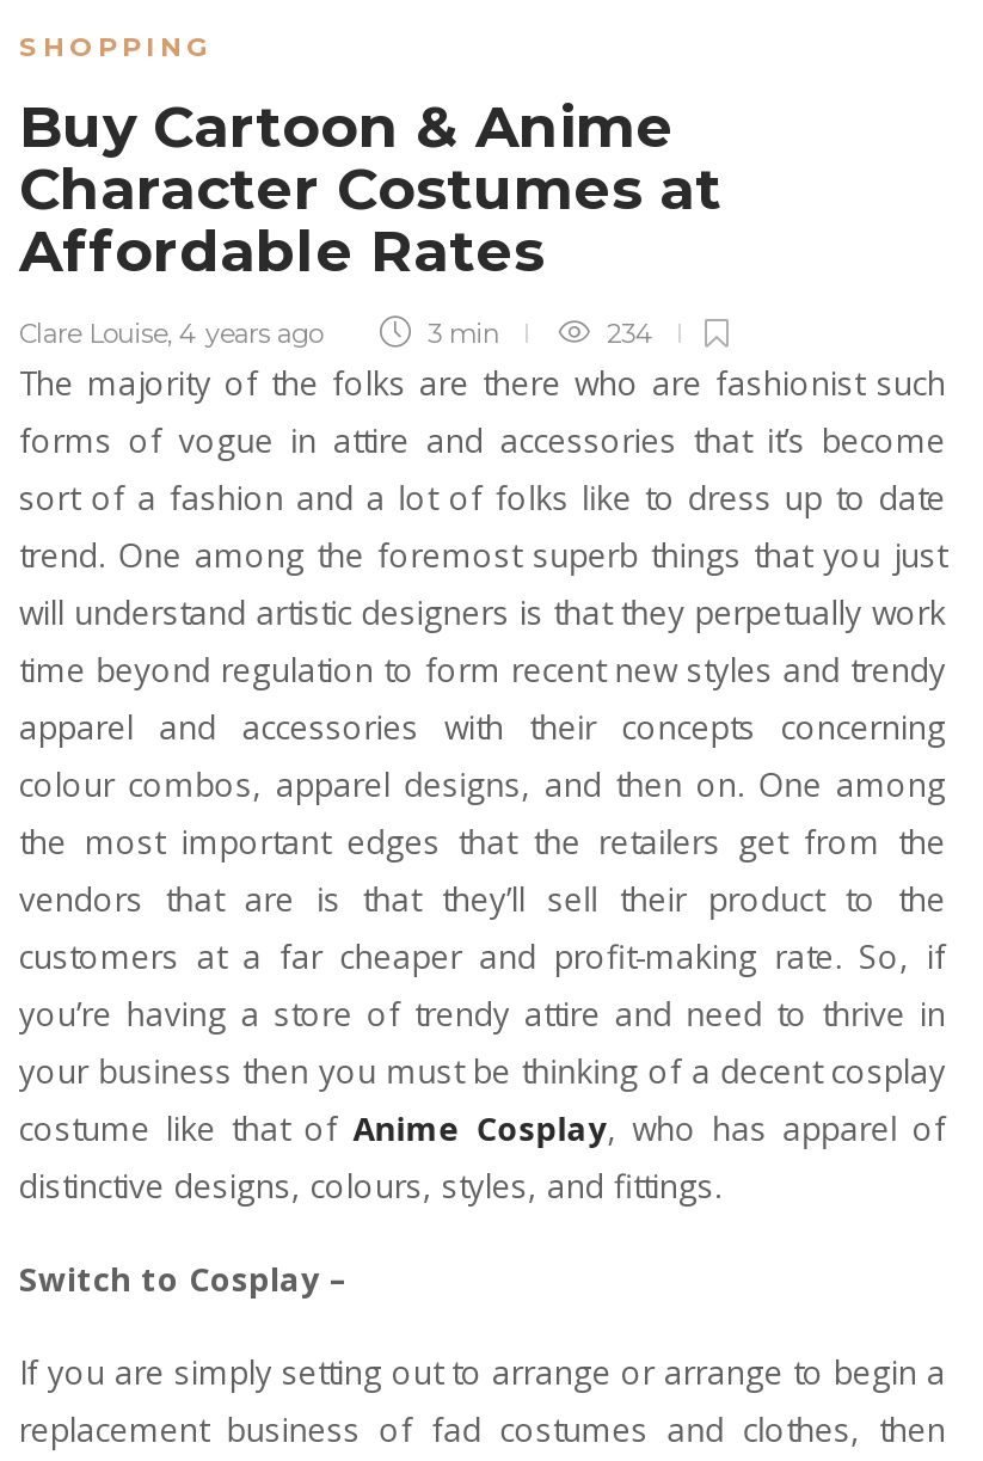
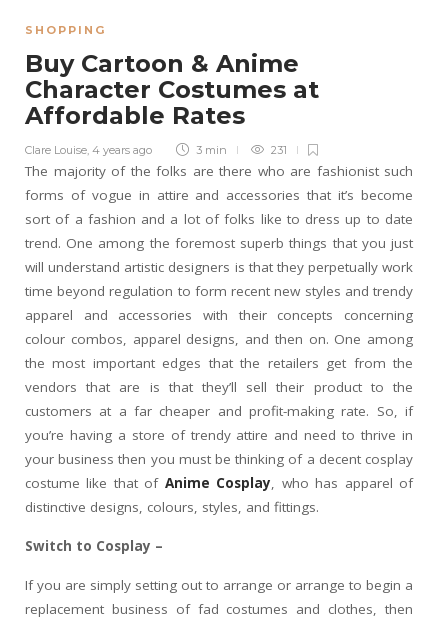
[600,316,655,350] 234 -> [268,143,287,157] 231

